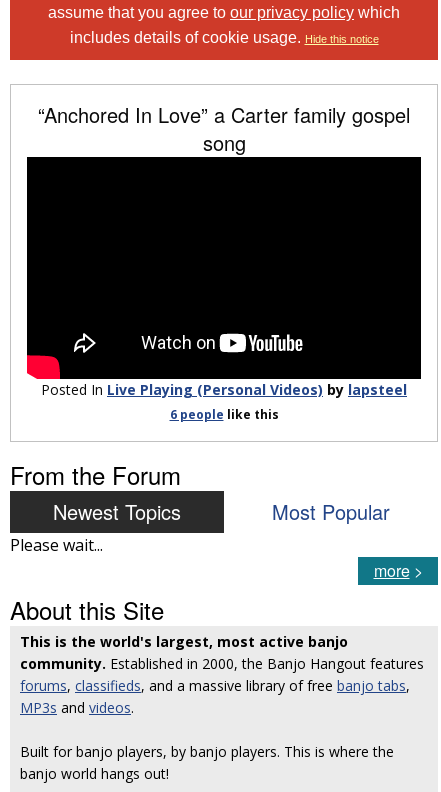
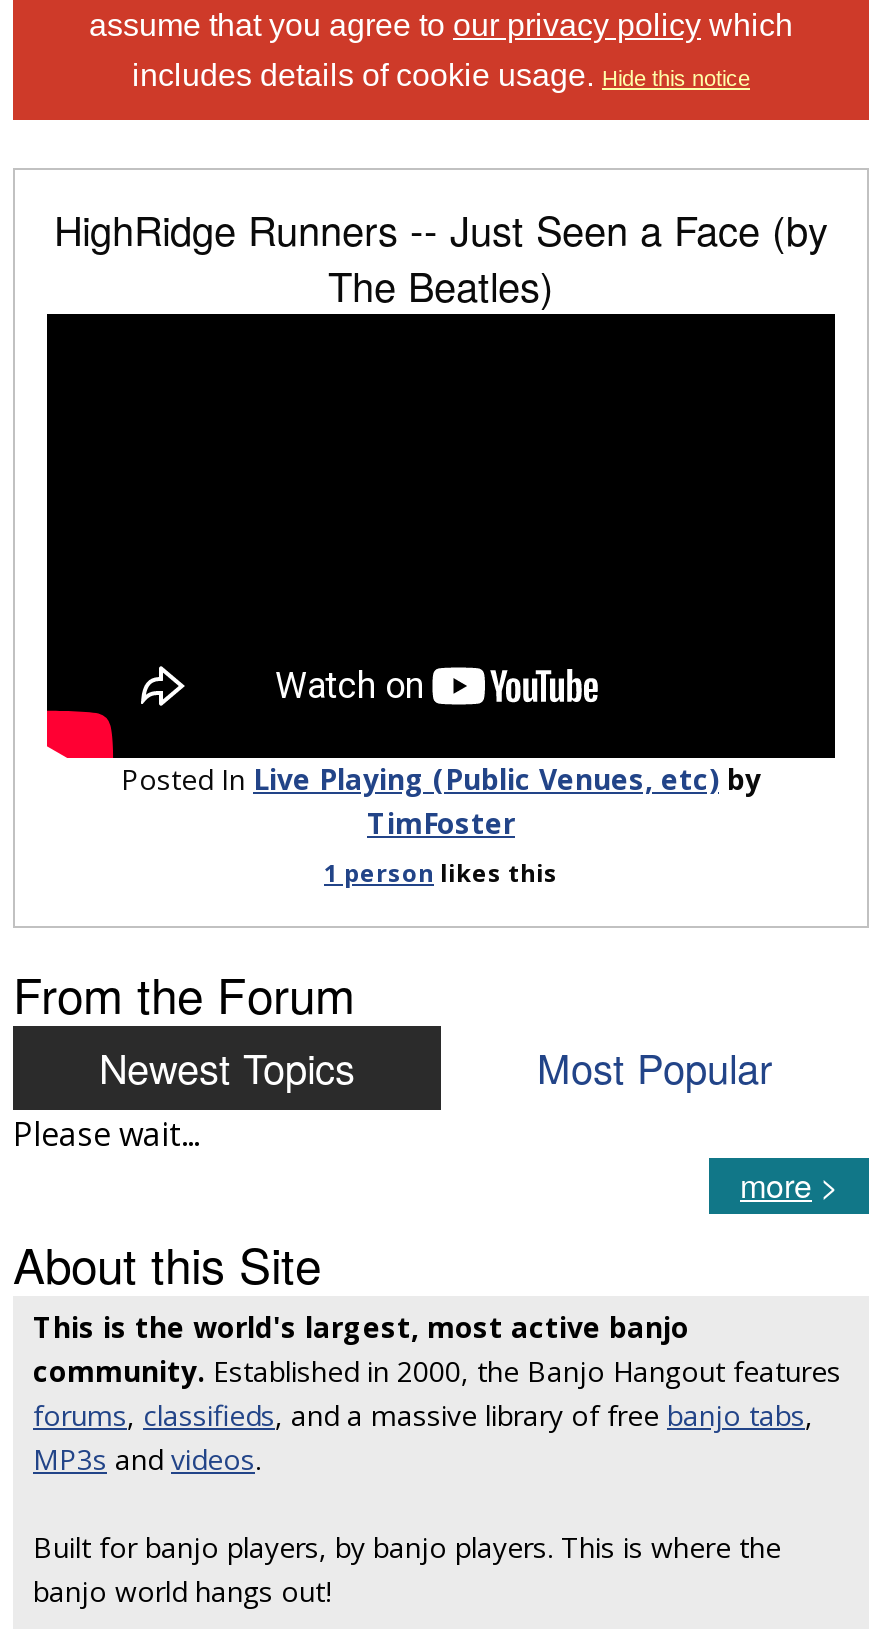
[38,100,410,157] “Anchored In Love” a Carter family gospel | song -> [54,200,828,314] HighRidge Runners -- Just Seen a Face (by | The Beatles)
[41,380,407,423] Posted InLive Playing (Personal Videos)bylapsteel | 6 people like this -> [121,759,761,889] Posted InLive Playing (Public Venues, etc)by | TimFoster | 1 person likes this

